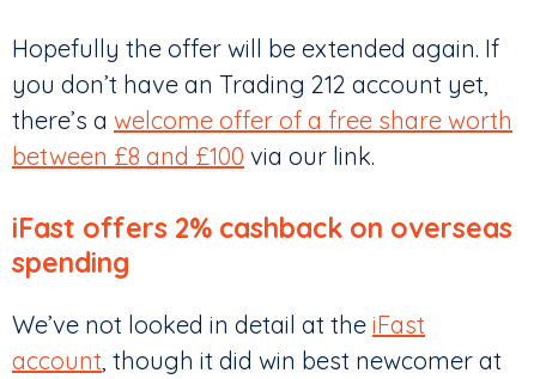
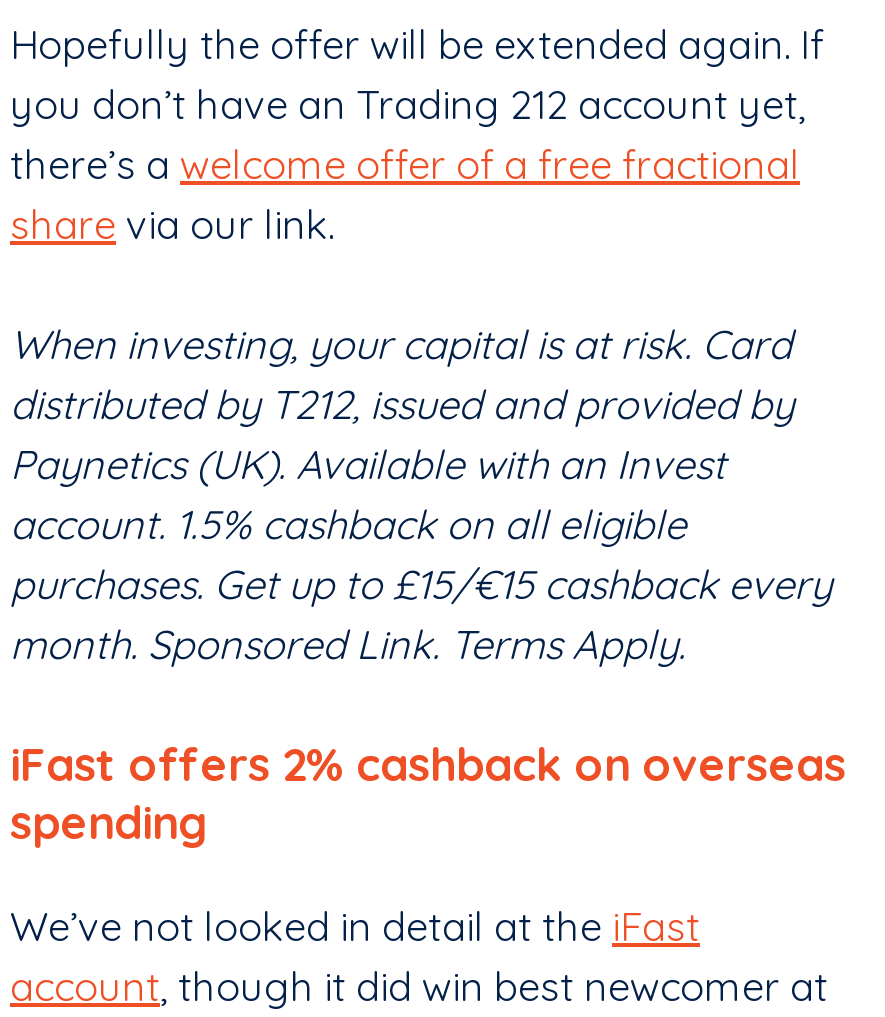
[12,105,512,171] there’s a welcome offer of a free share worth | between £8 and £100 via our link. -> [10,138,832,668] there’s a welcome offer of a free fractional | share via our link. | When investing, your capital is at risk. Card | distributed by T212, issued and provided by | Paynetics (UK). Available with an Invest | account. 1.5% cashback on all eligible | purchases. Get up to £15/€15 cashback every | month. Sponsored Link. Terms Apply.

